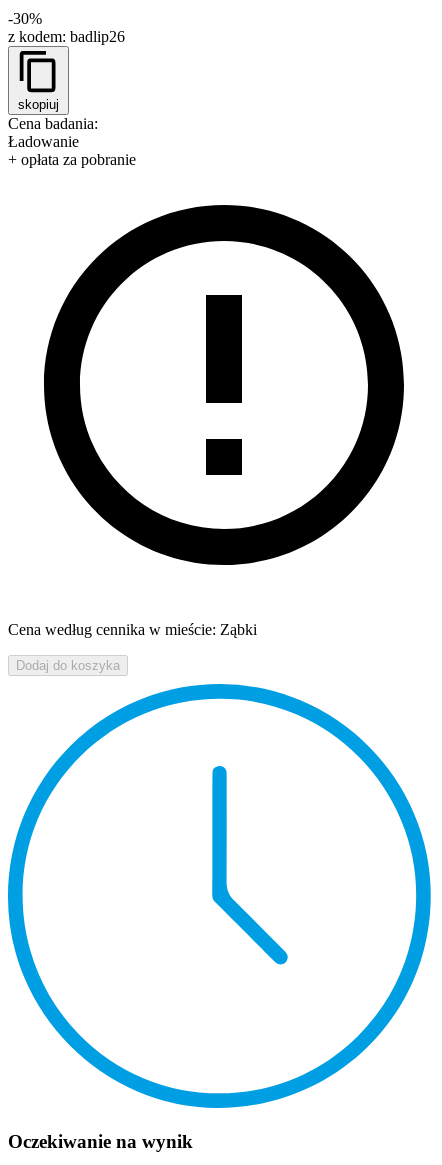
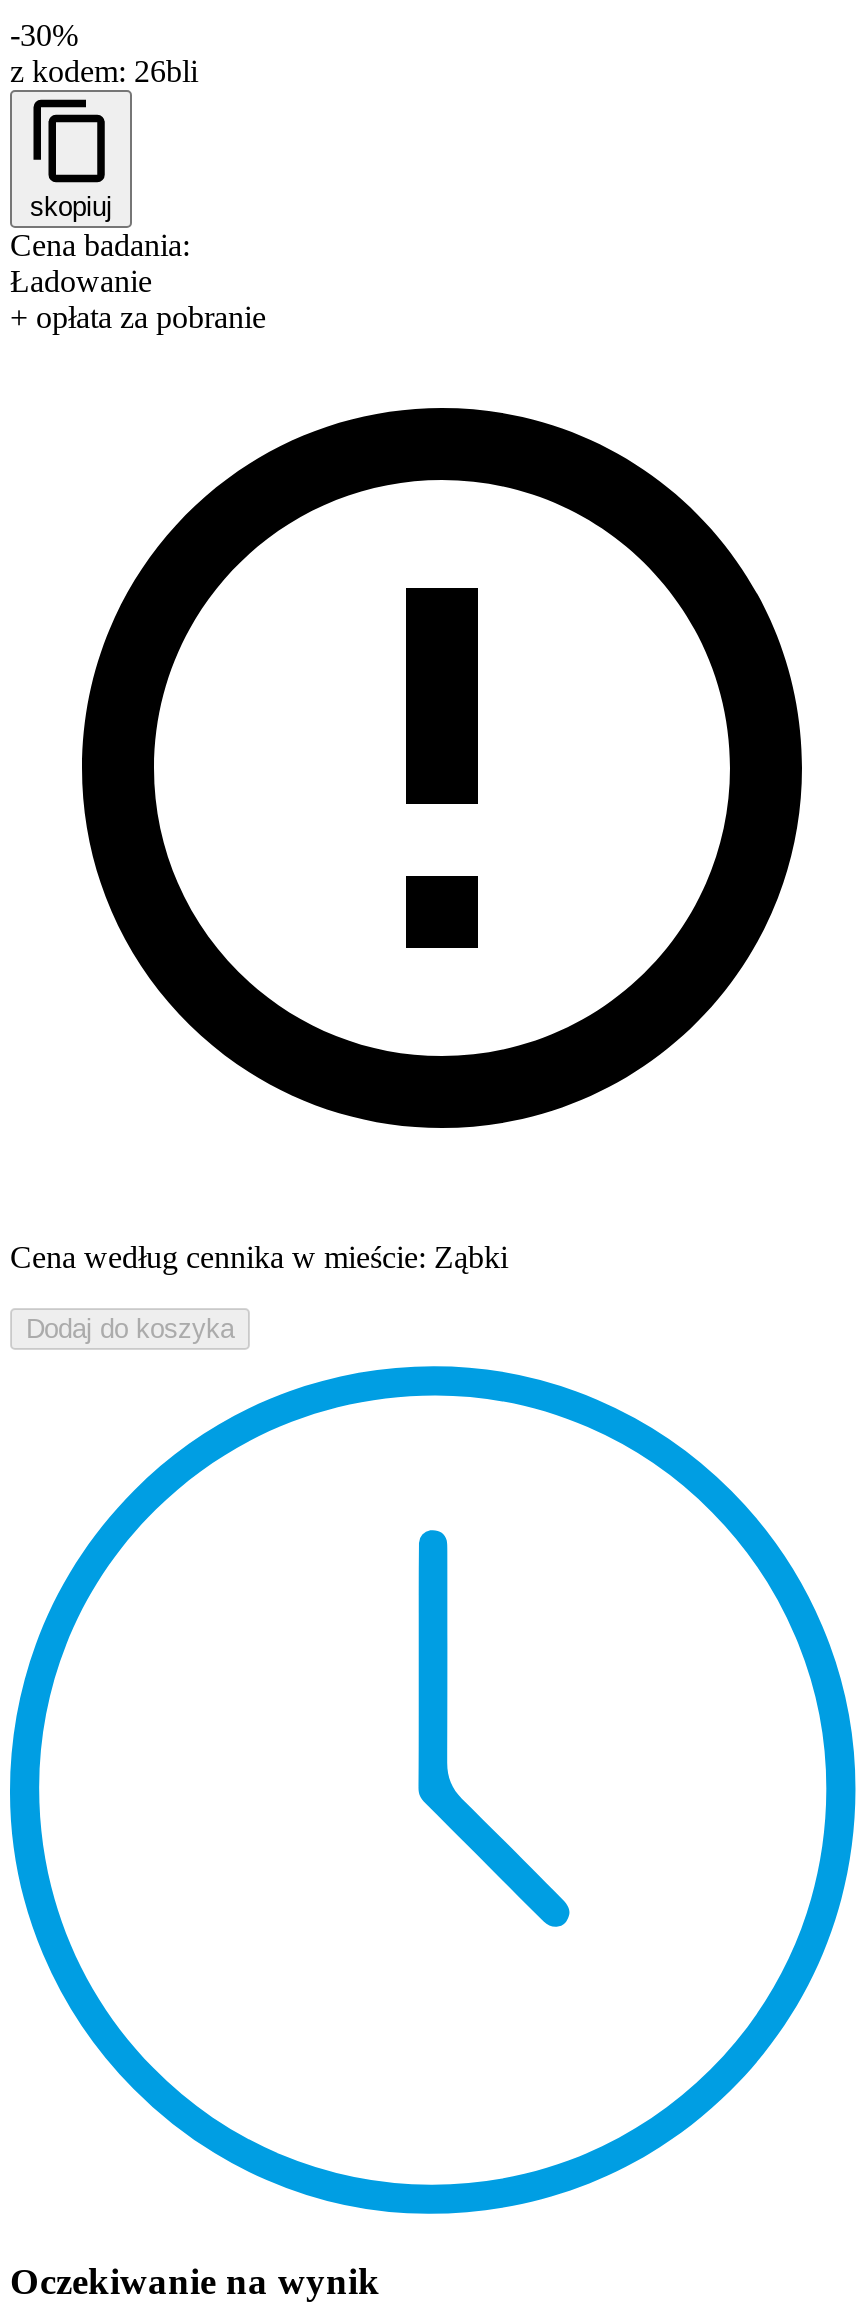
[8,28,125,45] z kodem: badlip26 -> [10,55,198,89] z kodem: 26bli

